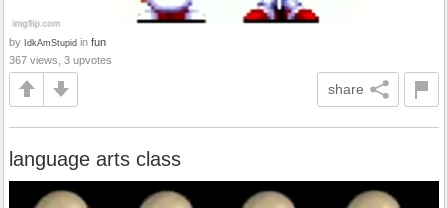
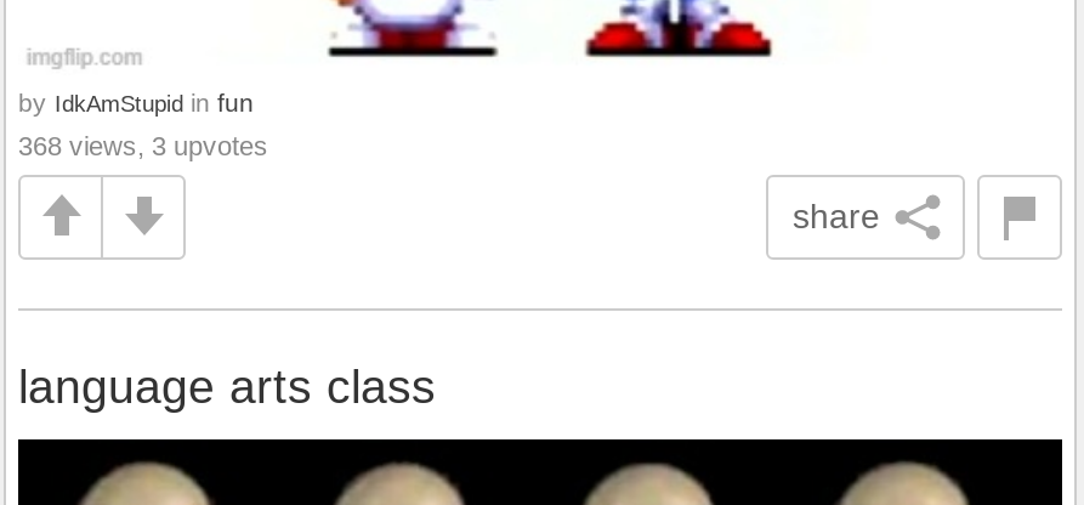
[9,53,112,65] 367 views, 3 upvotes -> [18,130,268,159] 368 views, 3 upvotes

